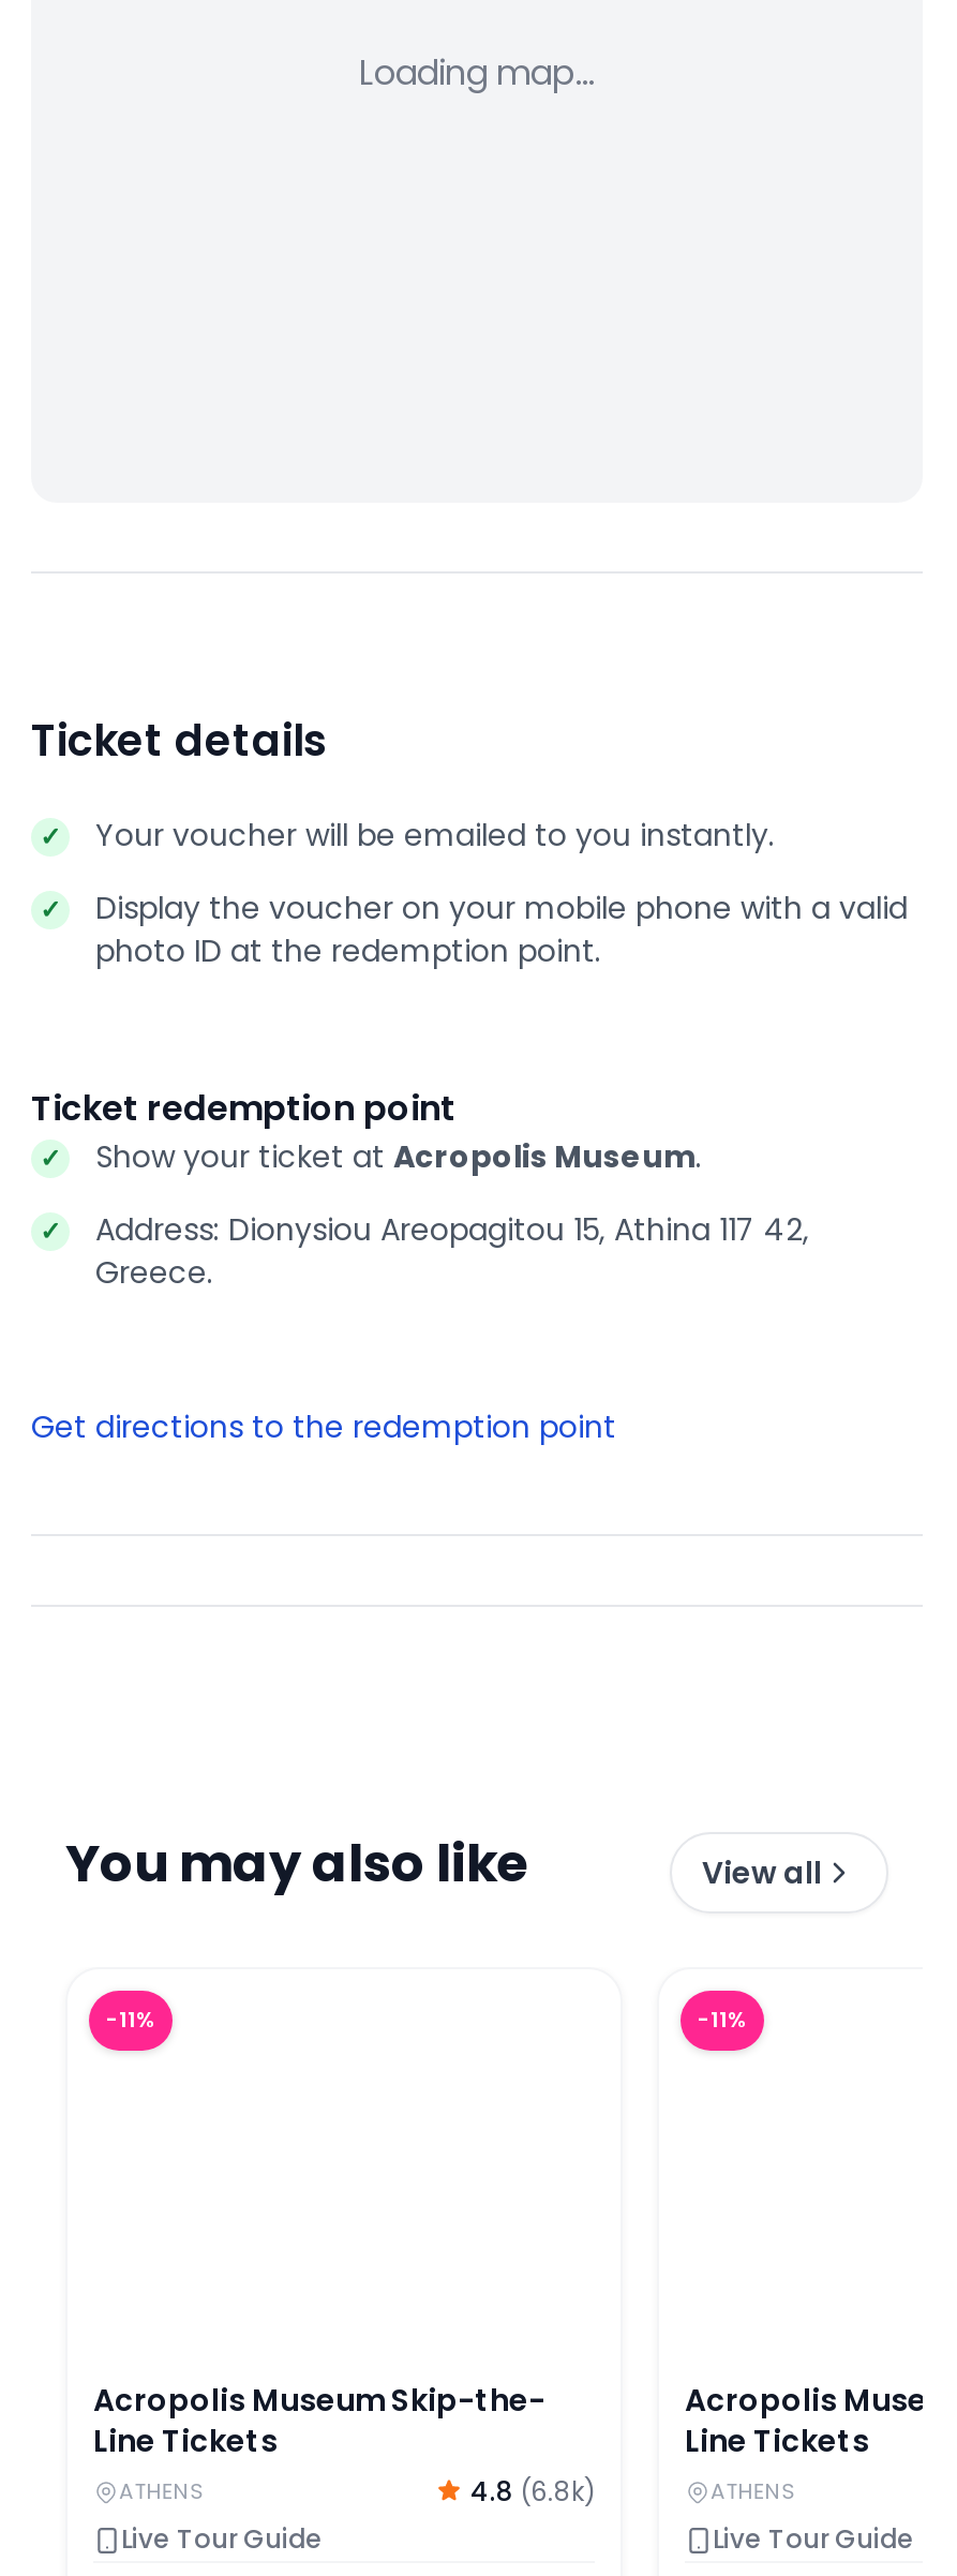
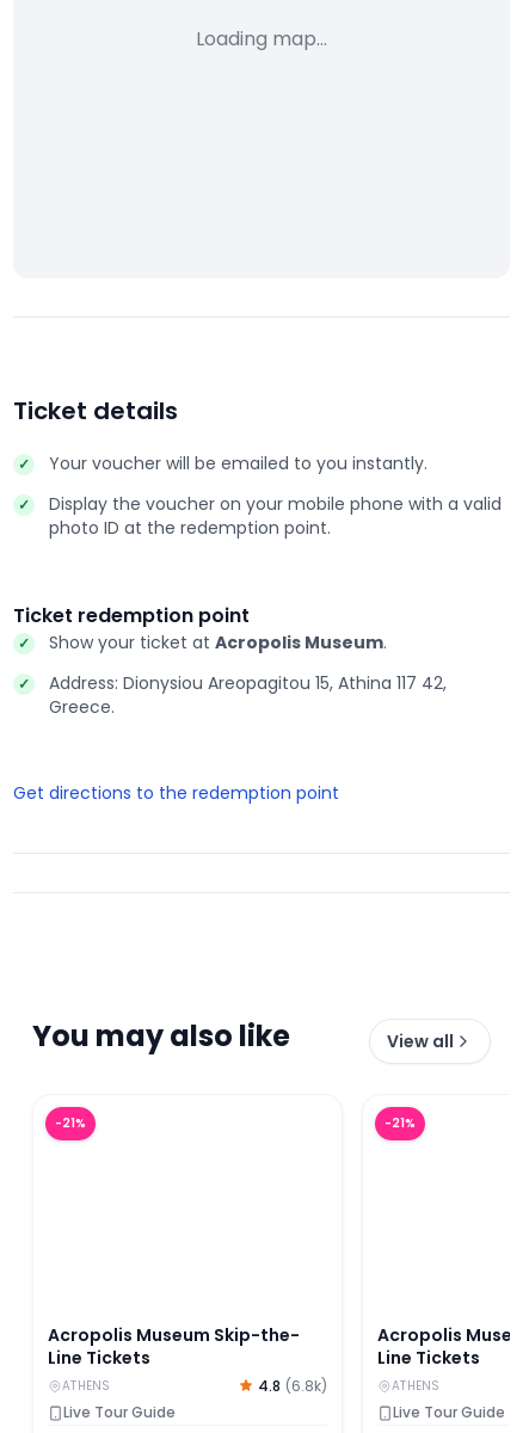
[106,2004,155,2036] -11% -> [55,1114,86,1132] -21%
[698,2004,747,2036] -11% -> [385,1114,416,1132] -21%

